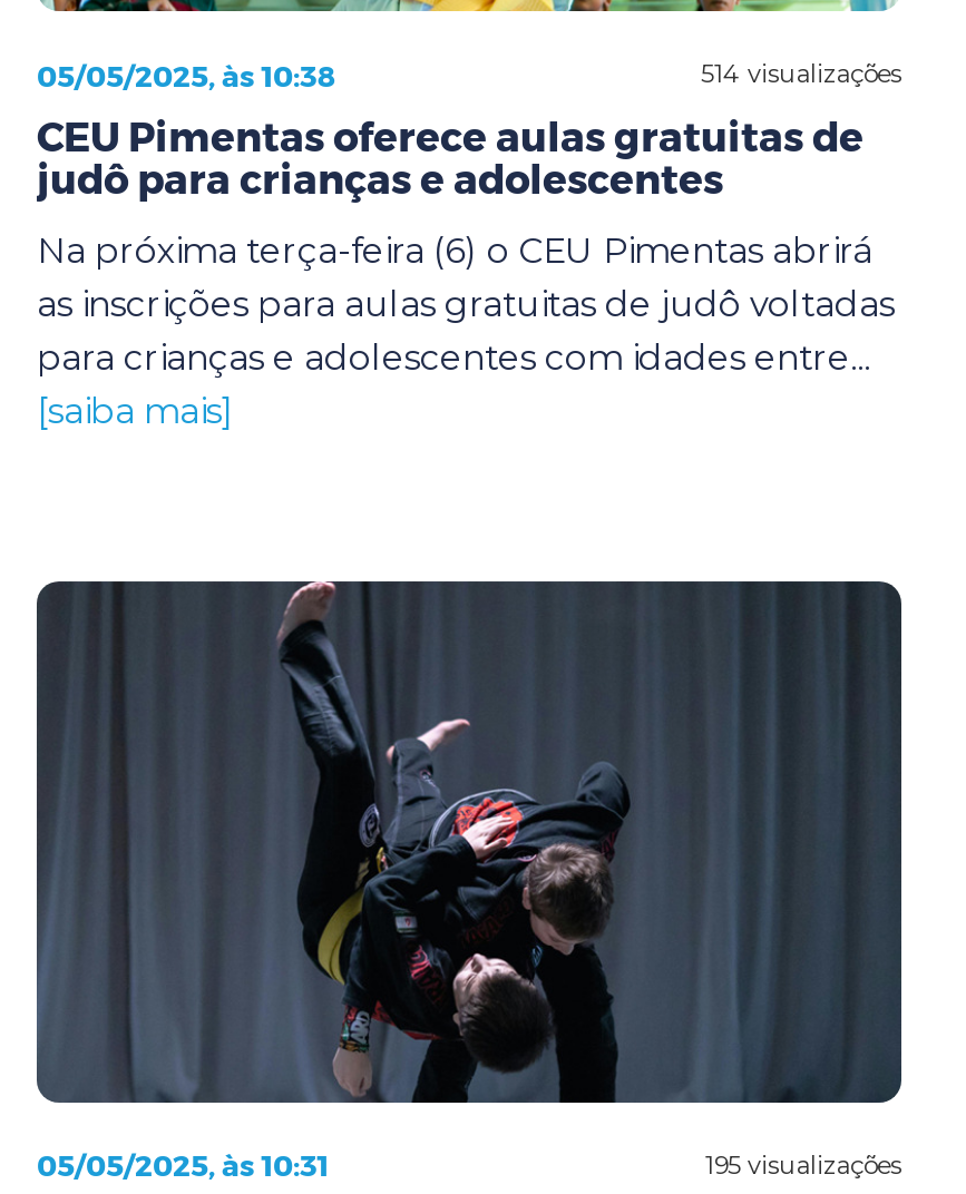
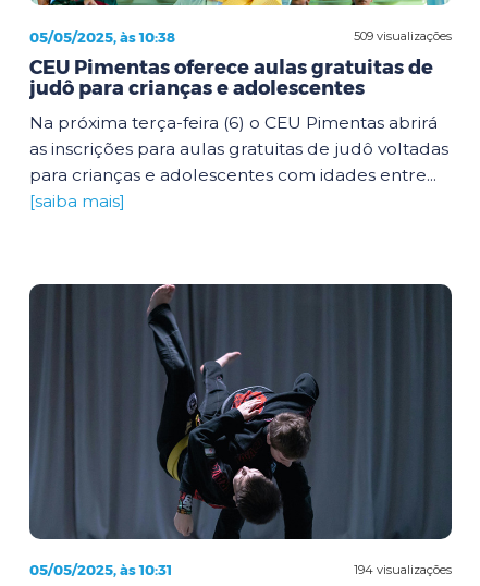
[701,58,901,89] 514 visualizações -> [354,28,452,44] 509 visualizações
[705,1148,901,1180] 195 visualizações -> [354,561,452,577] 194 visualizações

